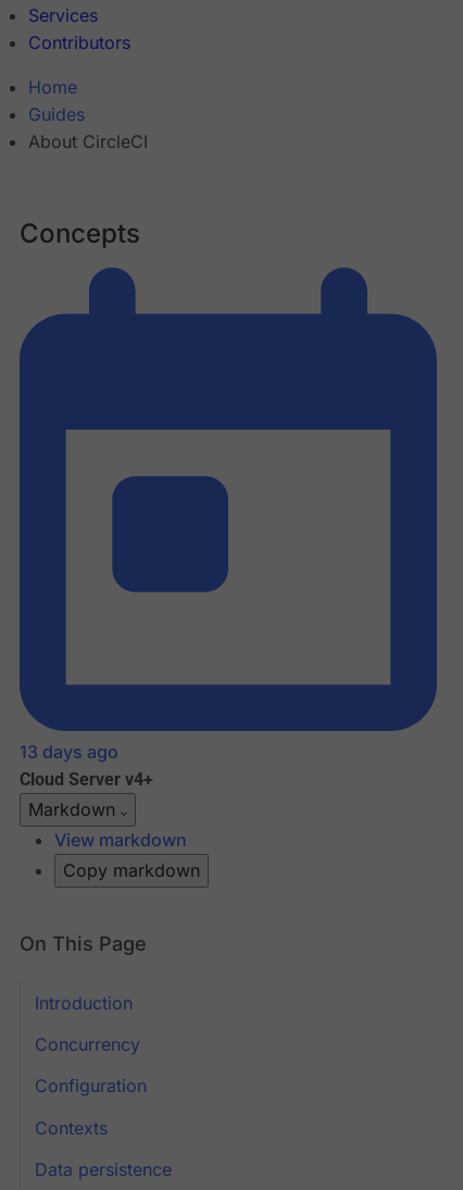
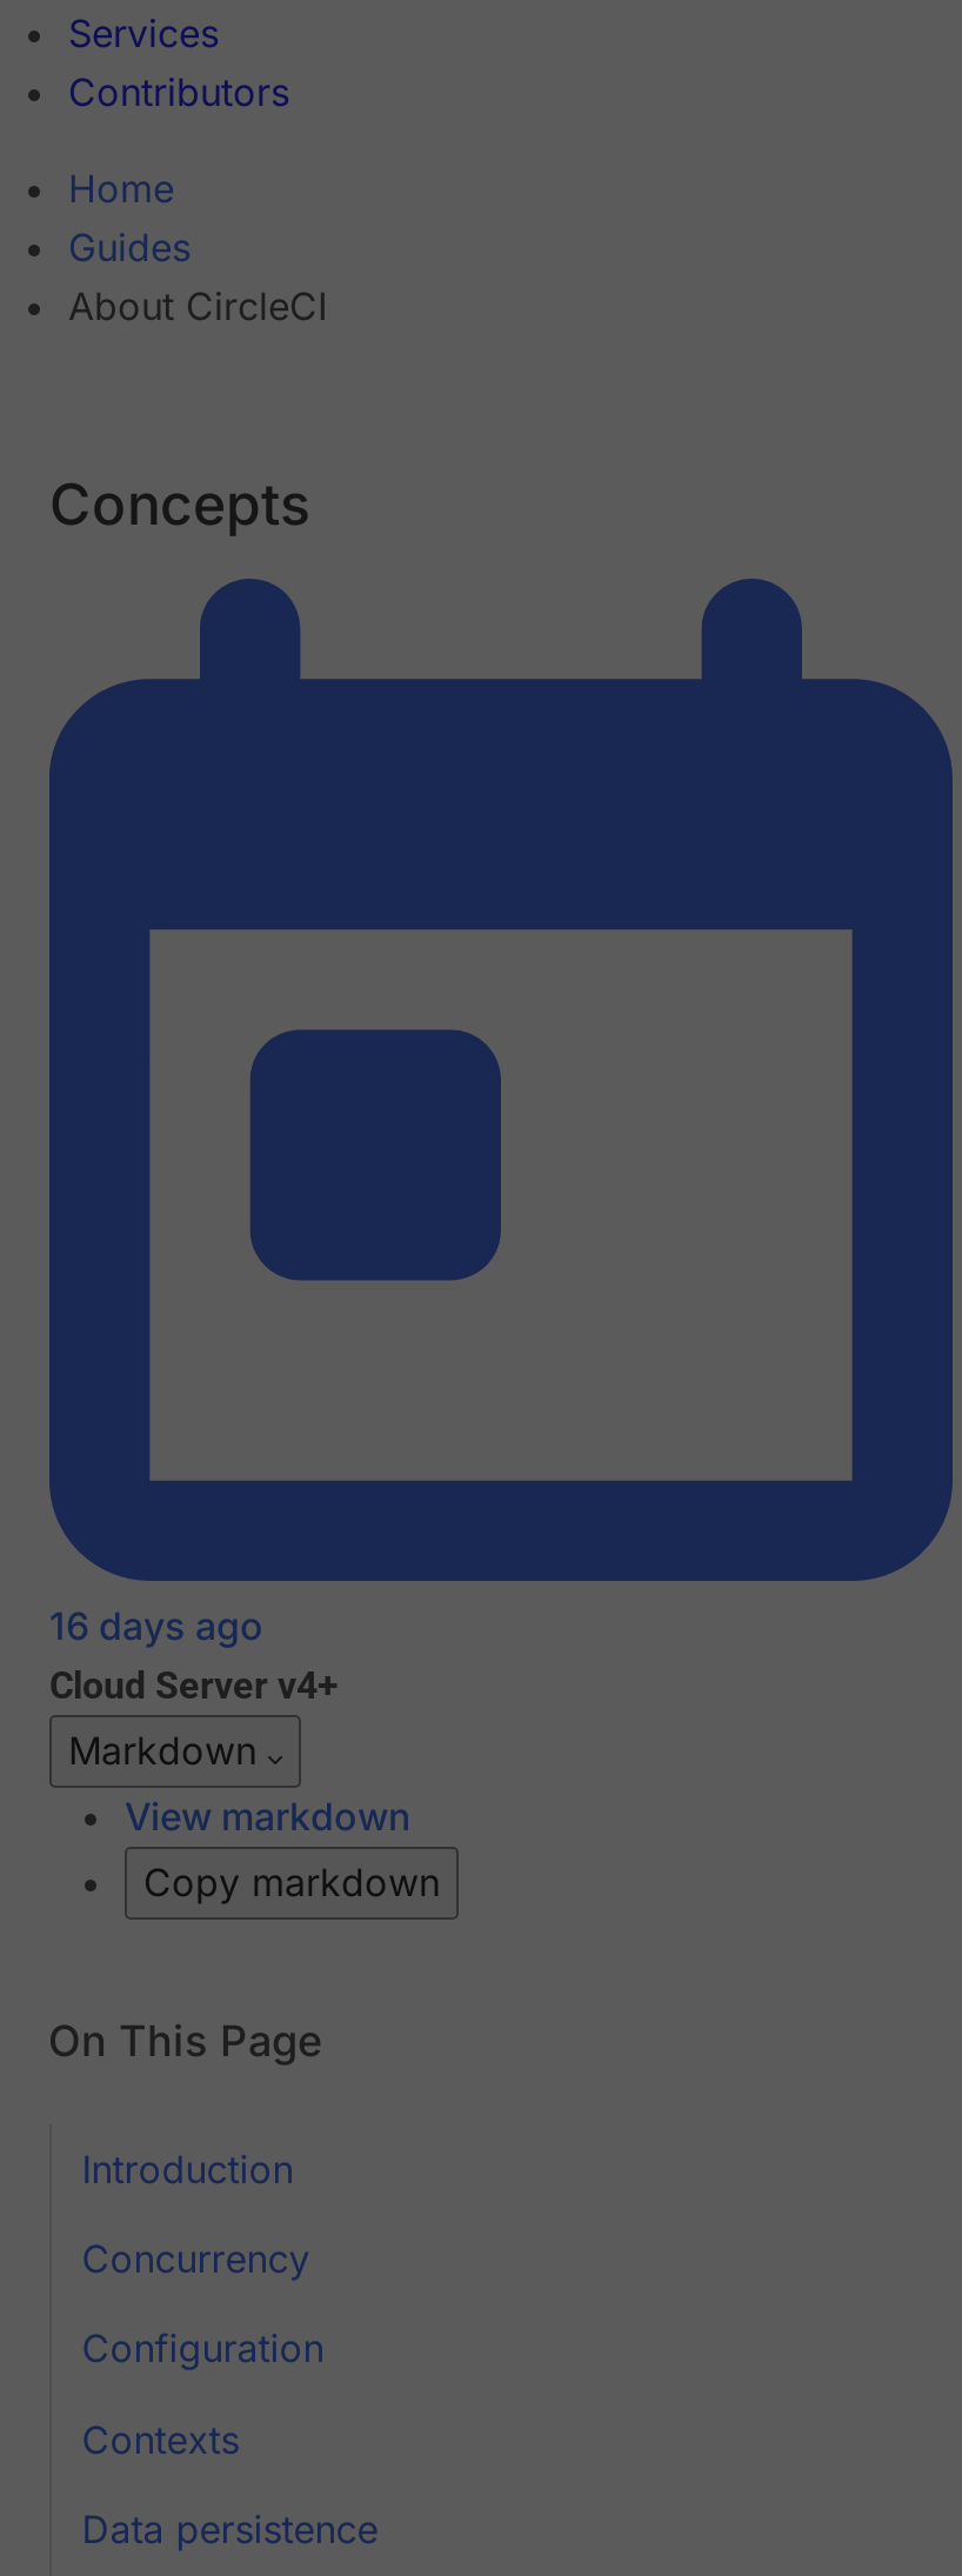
[20,741,118,763] 13 days ago -> [49,1603,263,1650] 16 days ago

